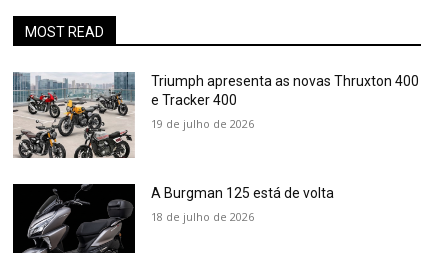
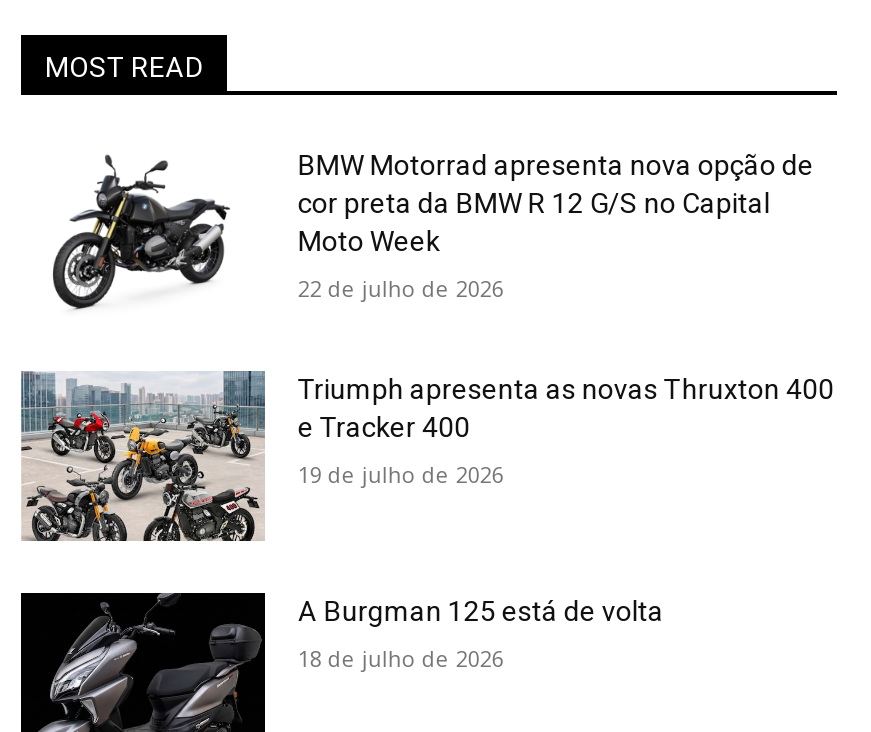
none -> [23,149,814,319] [image] | BMW Motorrad apresenta nova opção de | cor preta da BMW R 12 G/S no Capital | Moto Week | 22 de julho de 2026

